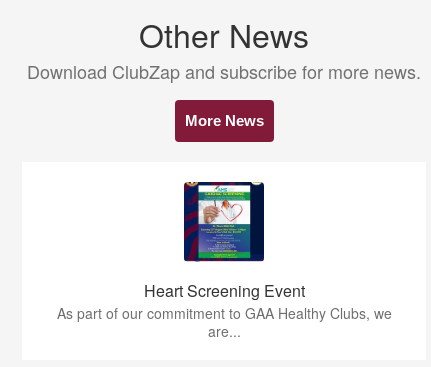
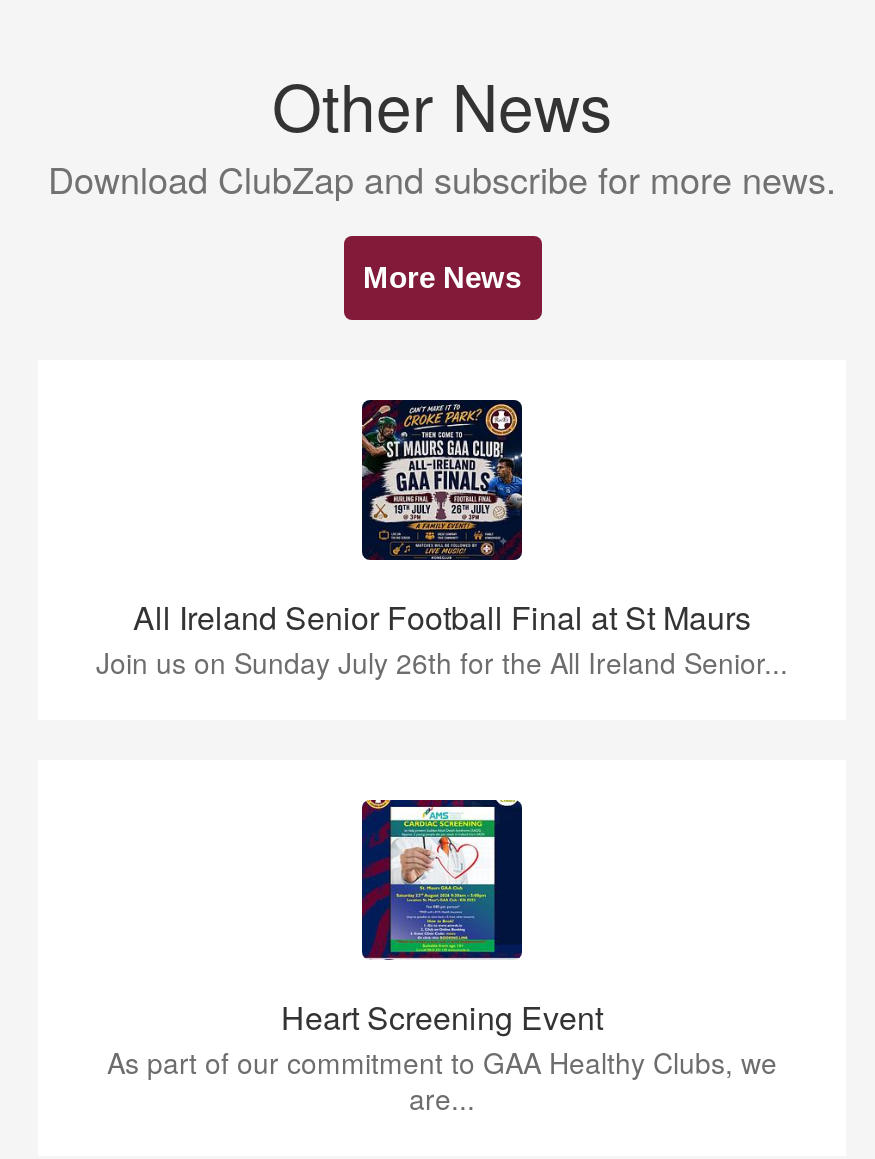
none -> [96,398,788,682] [image] | All Ireland Senior Football Final at St Maurs | Join us on Sunday July 26th for the All Ireland Senior...

